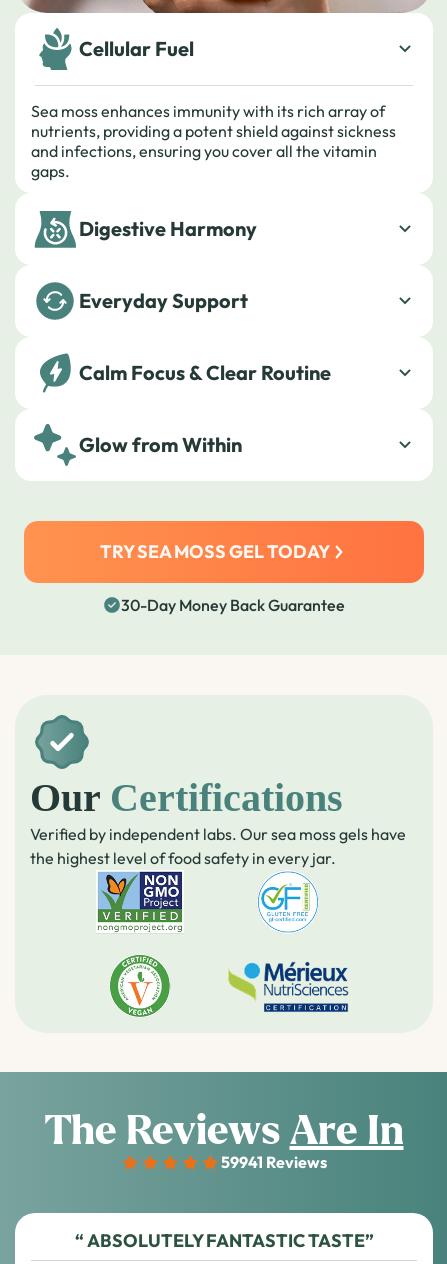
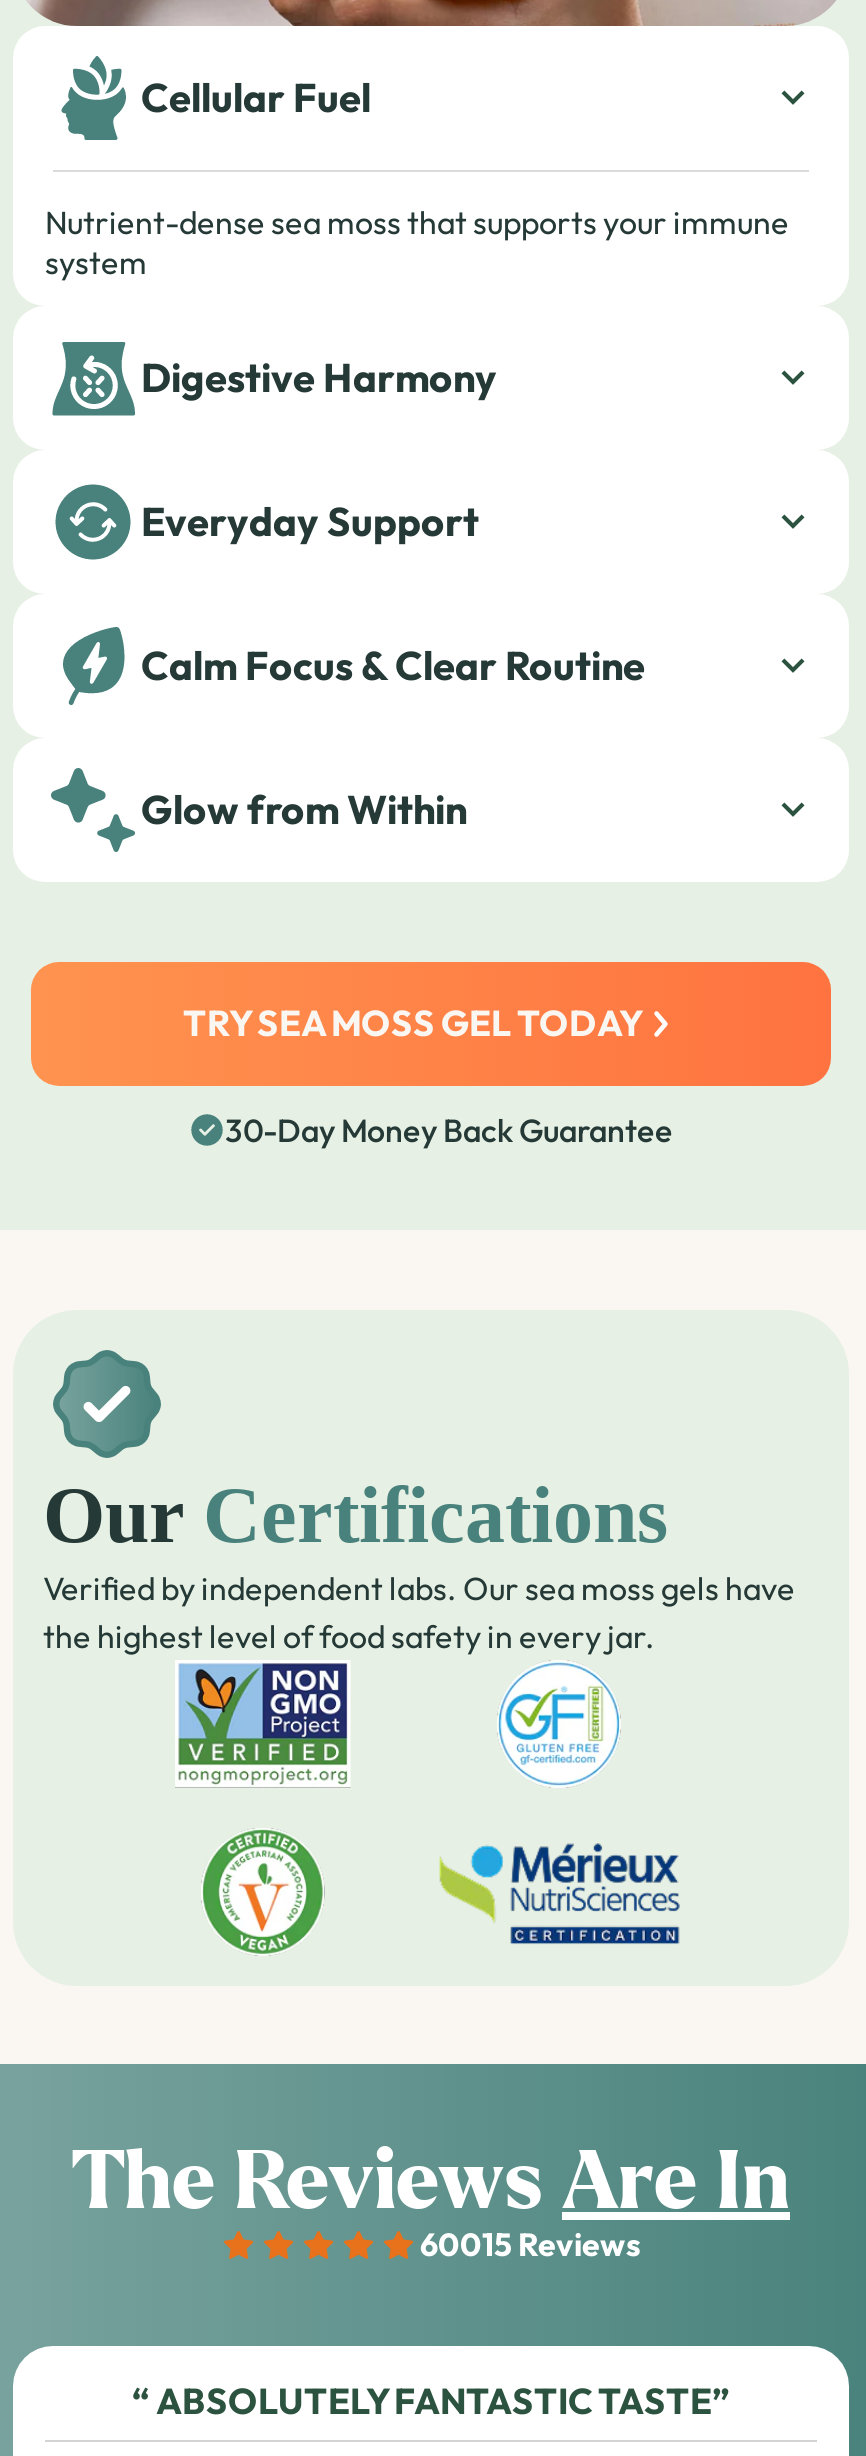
[31,101,396,181] Sea moss enhances immunity with its rich array of | nutrients, providing a potent shield against sickness | and infections, ensuring you cover all the vitamin | gaps. -> [45,202,789,282] Nutrient-dense sea moss that supports your immune | system
[220,1152,326,1172] 59941 Reviews -> [420,2224,640,2264] 60015 Reviews

